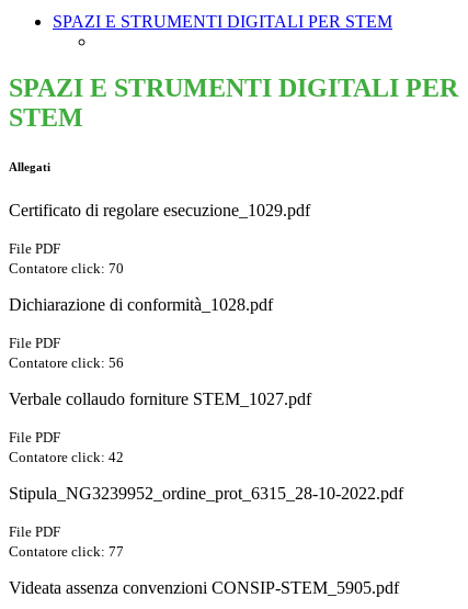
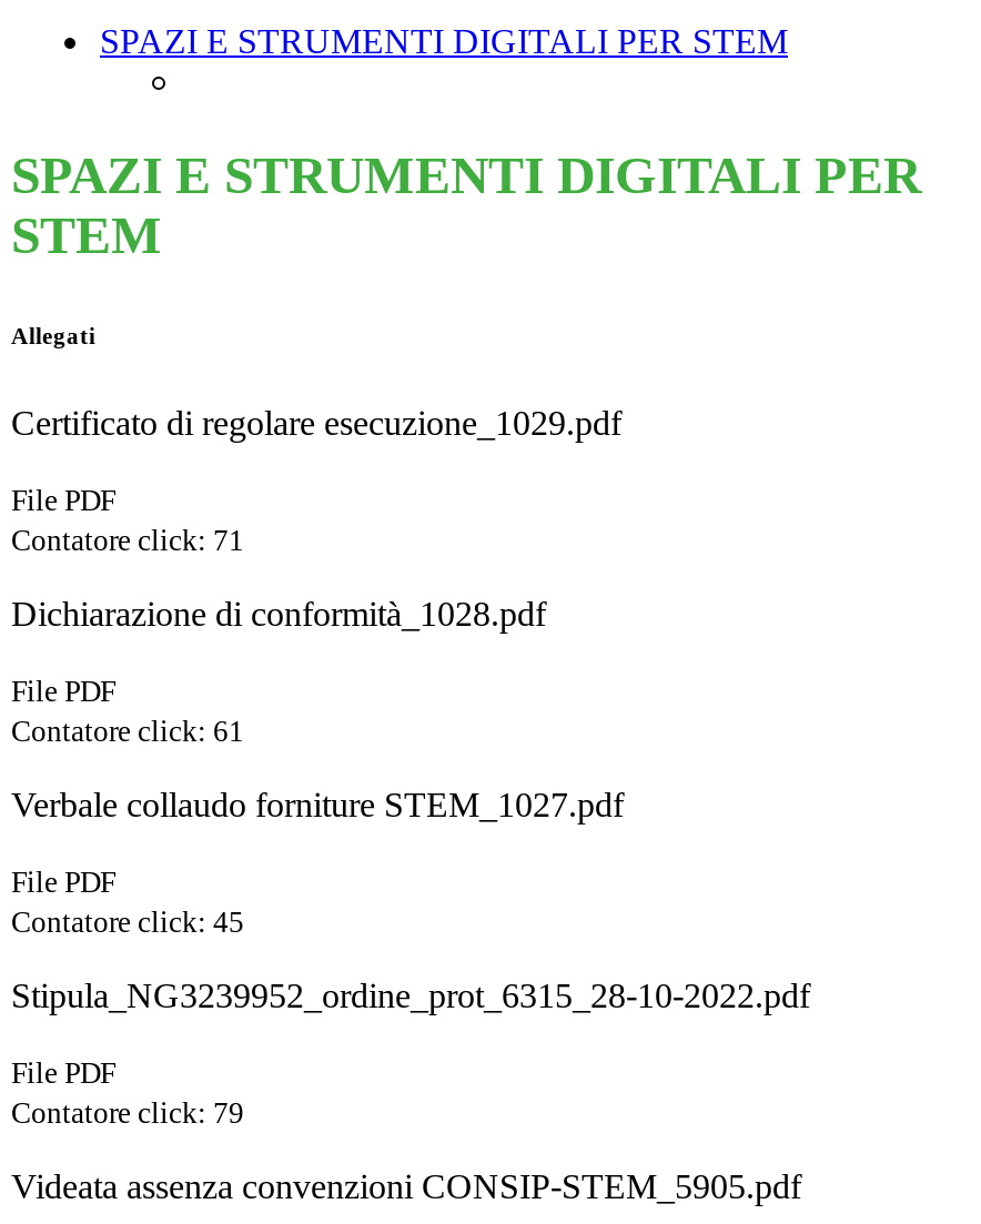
[9,260,124,277] Contatore click: 70 -> [11,524,244,558] Contatore click: 71
[9,355,124,371] Contatore click: 56 -> [11,715,244,748] Contatore click: 61
[9,449,124,465] Contatore click: 42 -> [11,906,244,939] Contatore click: 45
[9,543,124,560] Contatore click: 77 -> [11,1097,244,1130] Contatore click: 79

